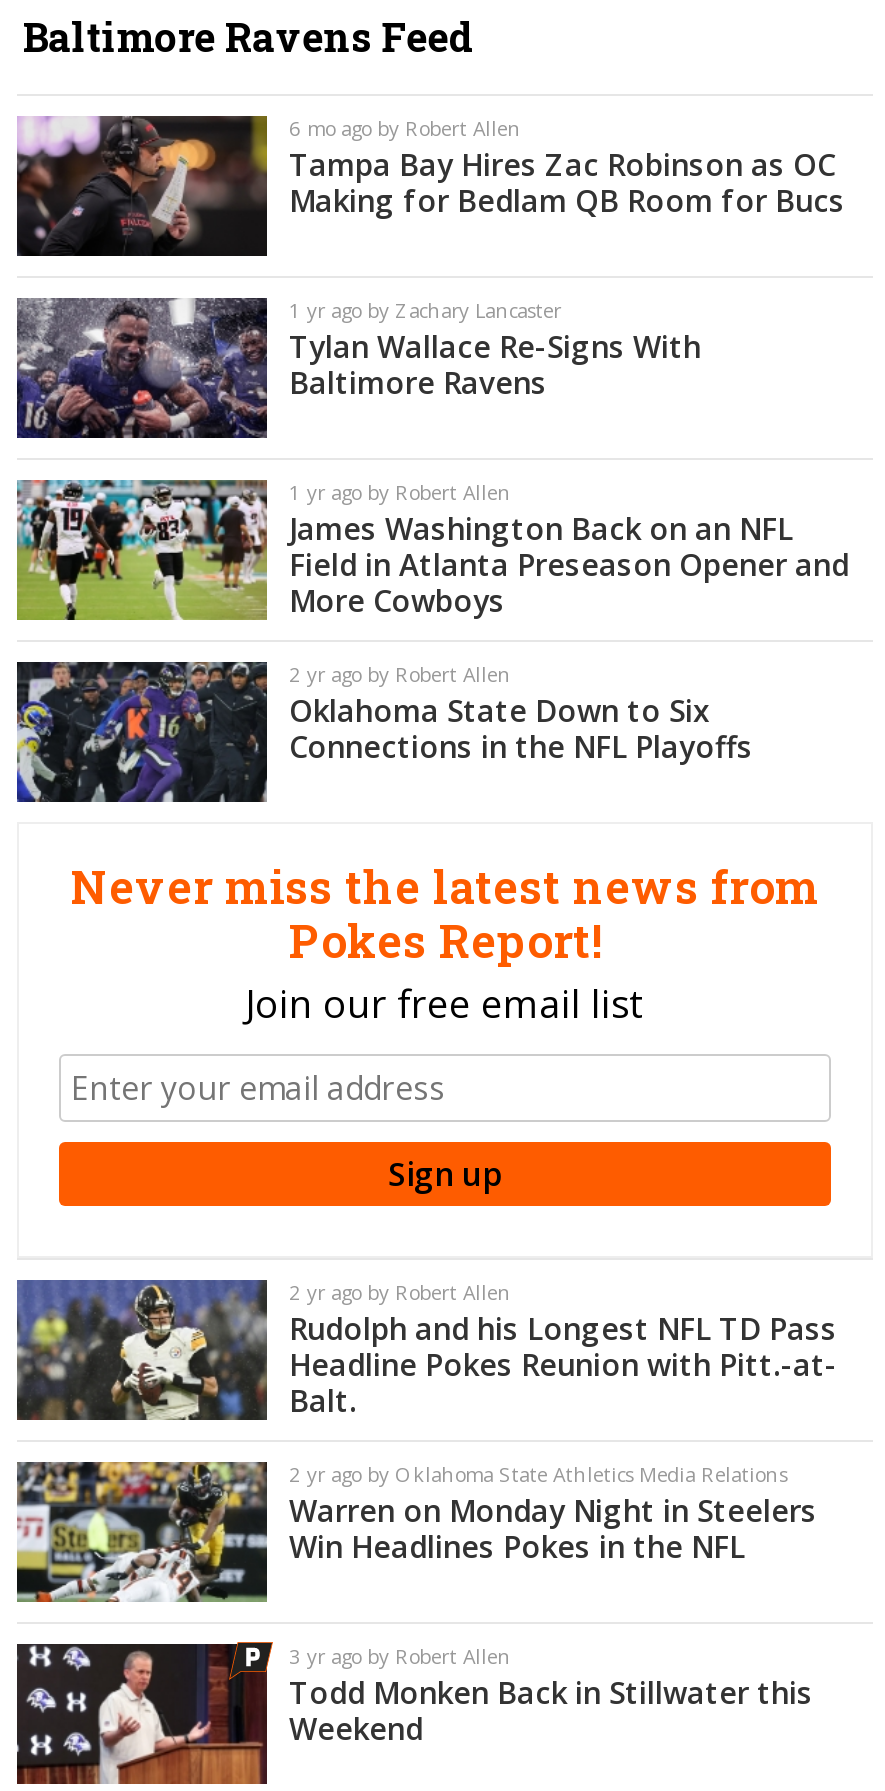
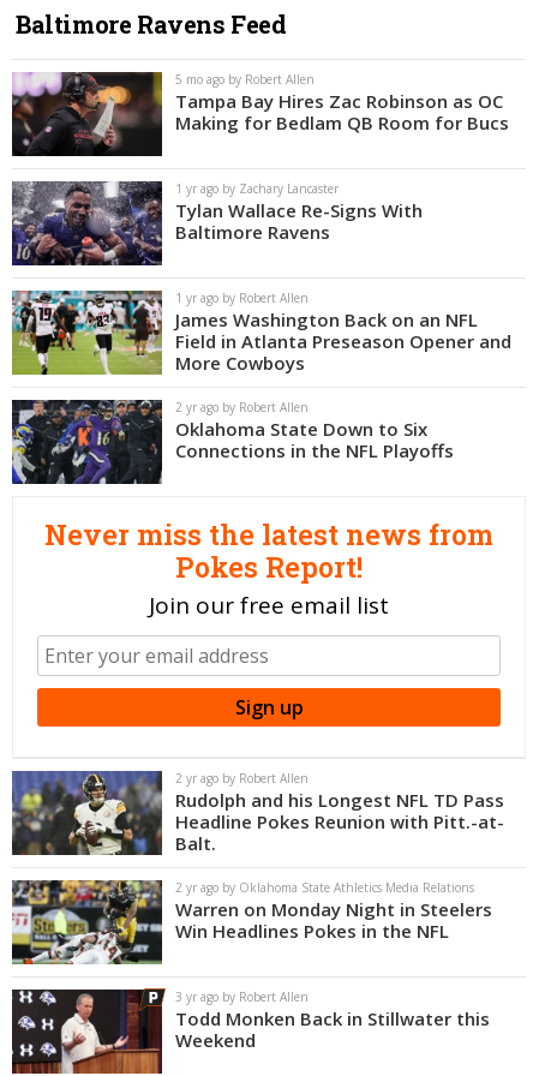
[289,114,521,142] 6 mo ago by Robert Allen -> [175,71,315,88] 5 mo ago by Robert Allen

